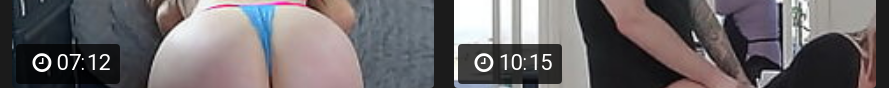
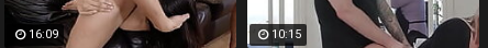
[57,51,111,77] 07:12 -> [29,28,59,42] 16:09

